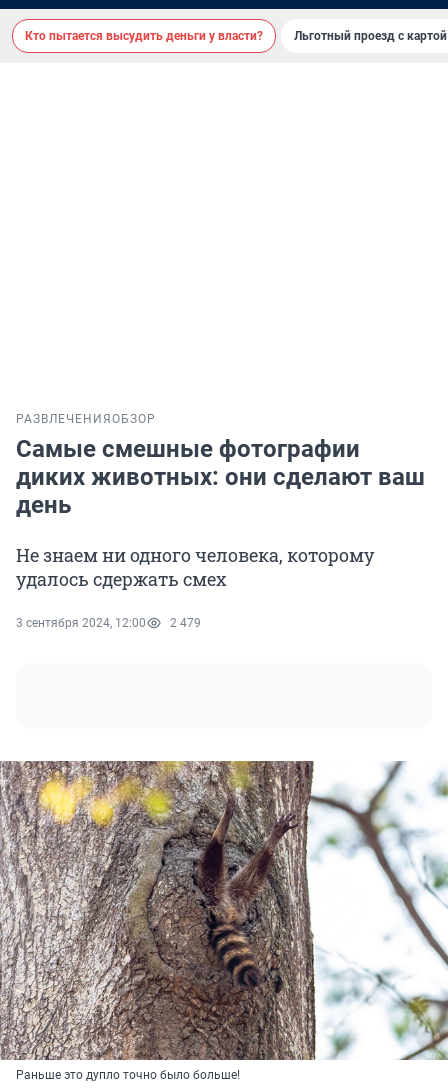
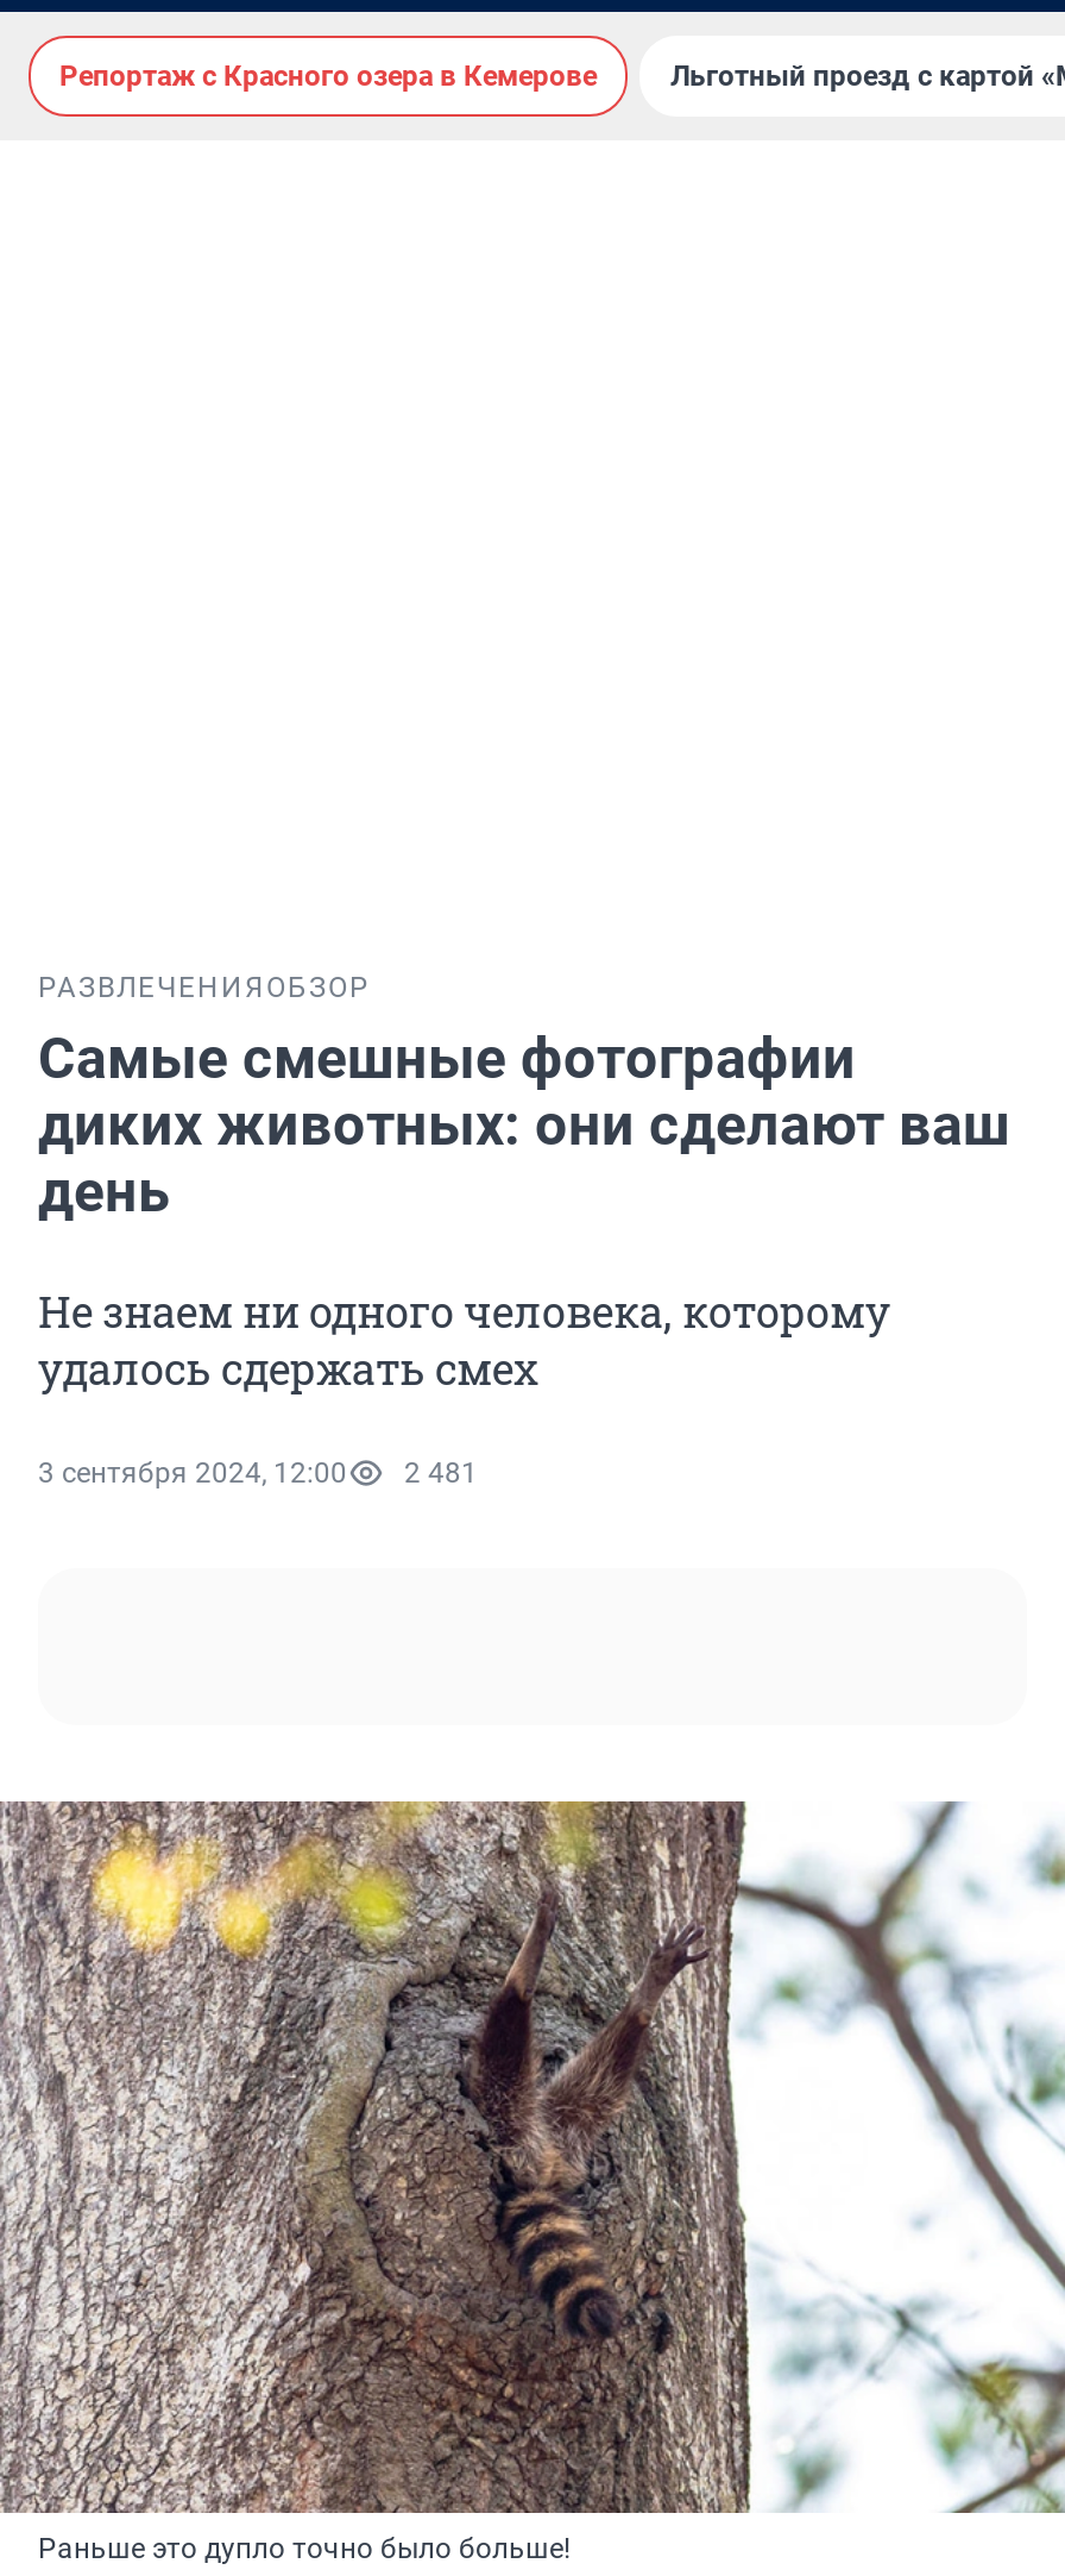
[25,29,263,43] Кто пытается высудить деньги у власти? -> [59,59,597,93] Репортаж с Красного озера в Кемерове
[16,616,201,630] 3 сентября 2024, 12:00 2 479 -> [38,1457,478,1490] 3 сентября 2024, 12:00 2 481

